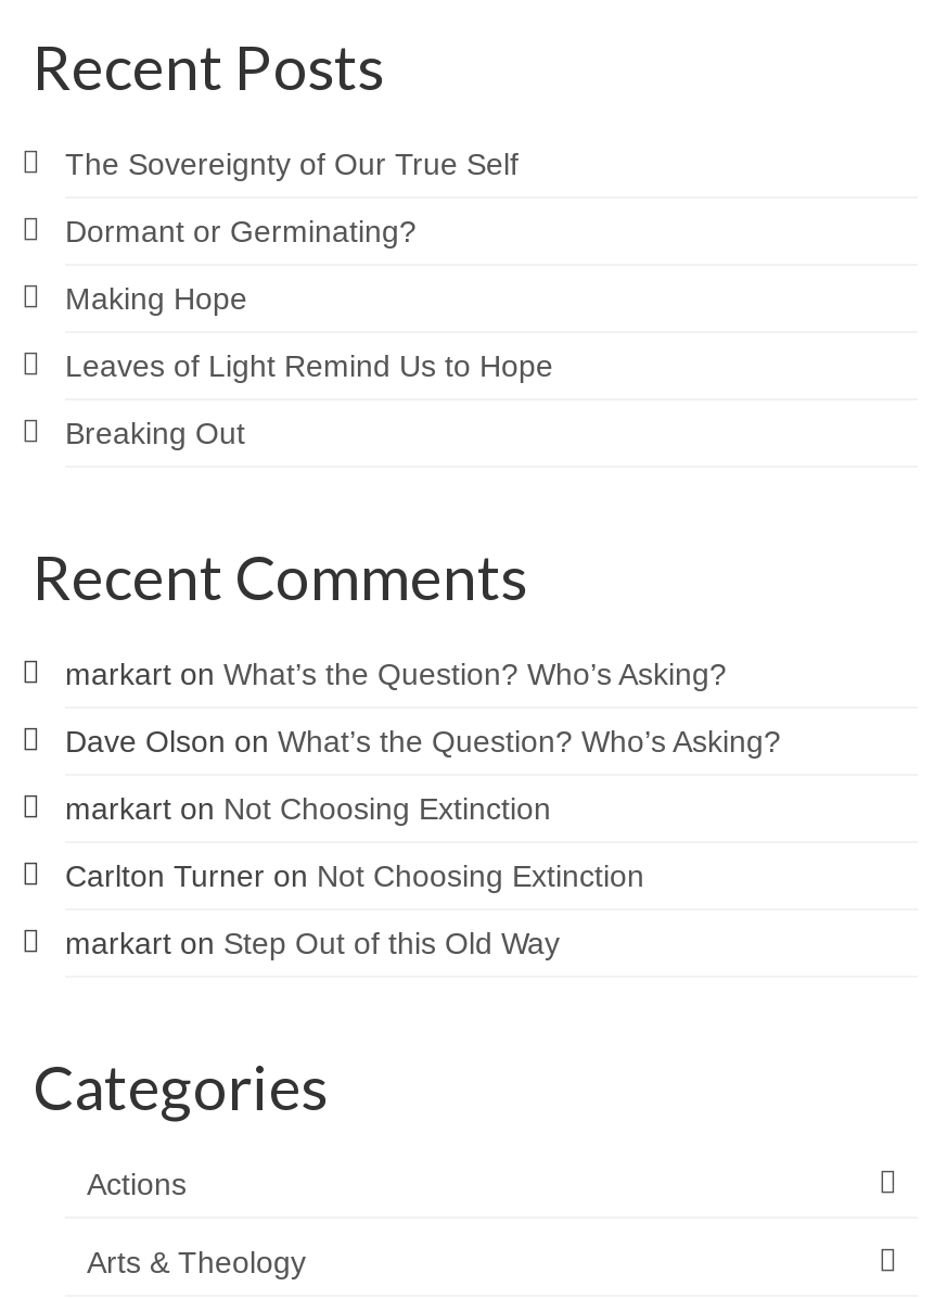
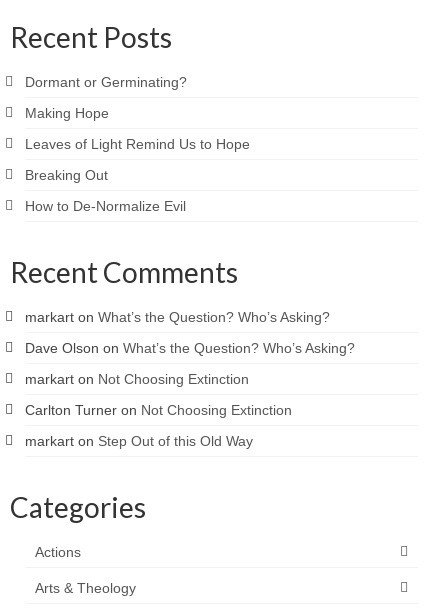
[65,145,519,180] The Sovereignty of Our True Self -> none
moved [65,212,553,449] -> [25,74,250,183]: Dormant or Germinating? | Making Hope | Leaves of Light Remind Us to Hope | Breaking Out
none -> [25,198,186,214] How to De-Normalize Evil

